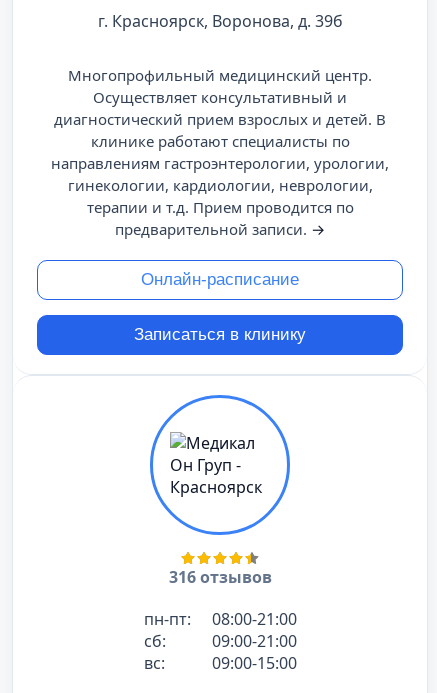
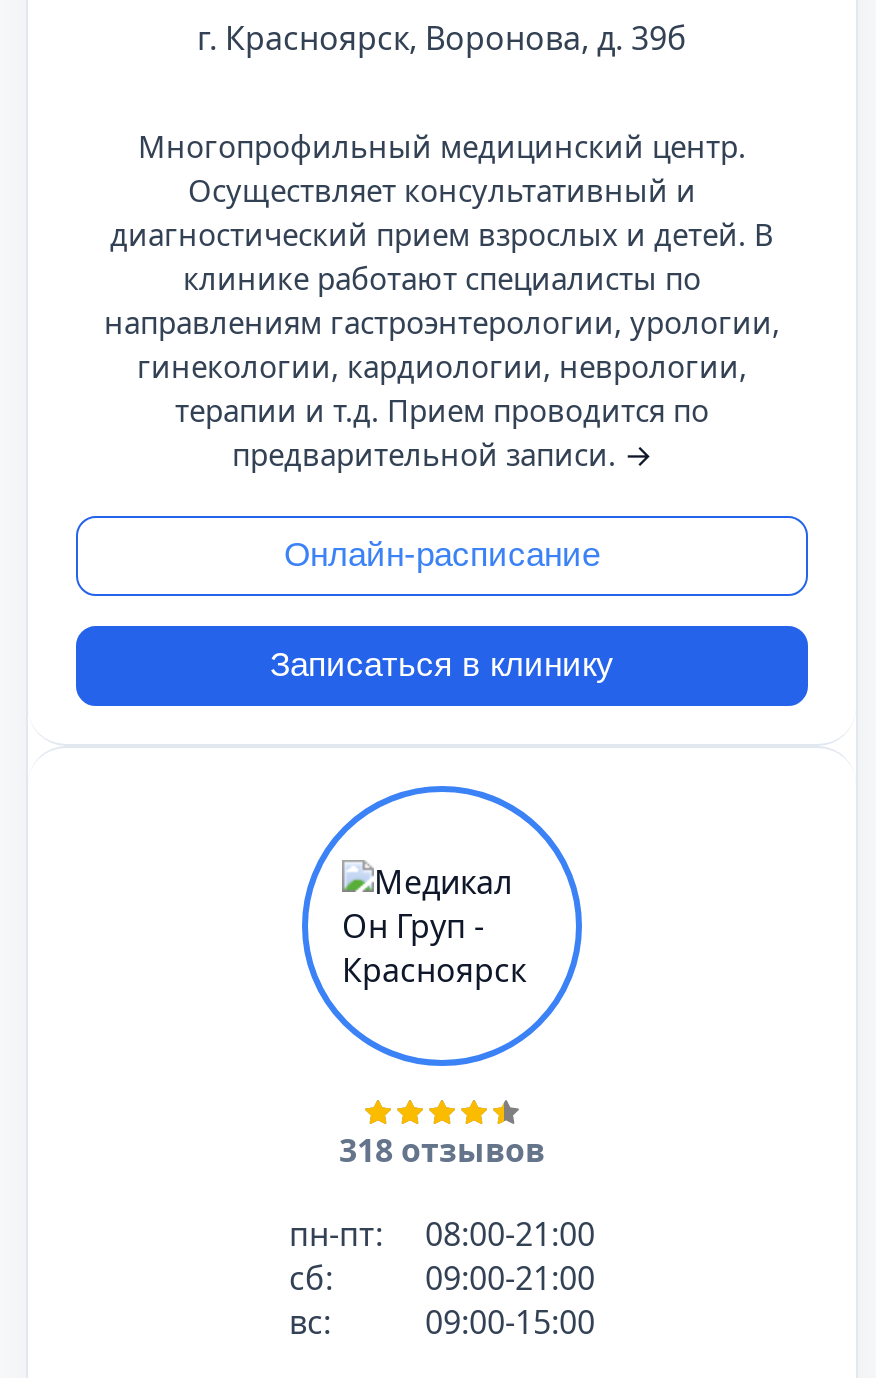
[168,566,271,588] 316 отзывов -> [339,1128,545,1172] 318 отзывов

